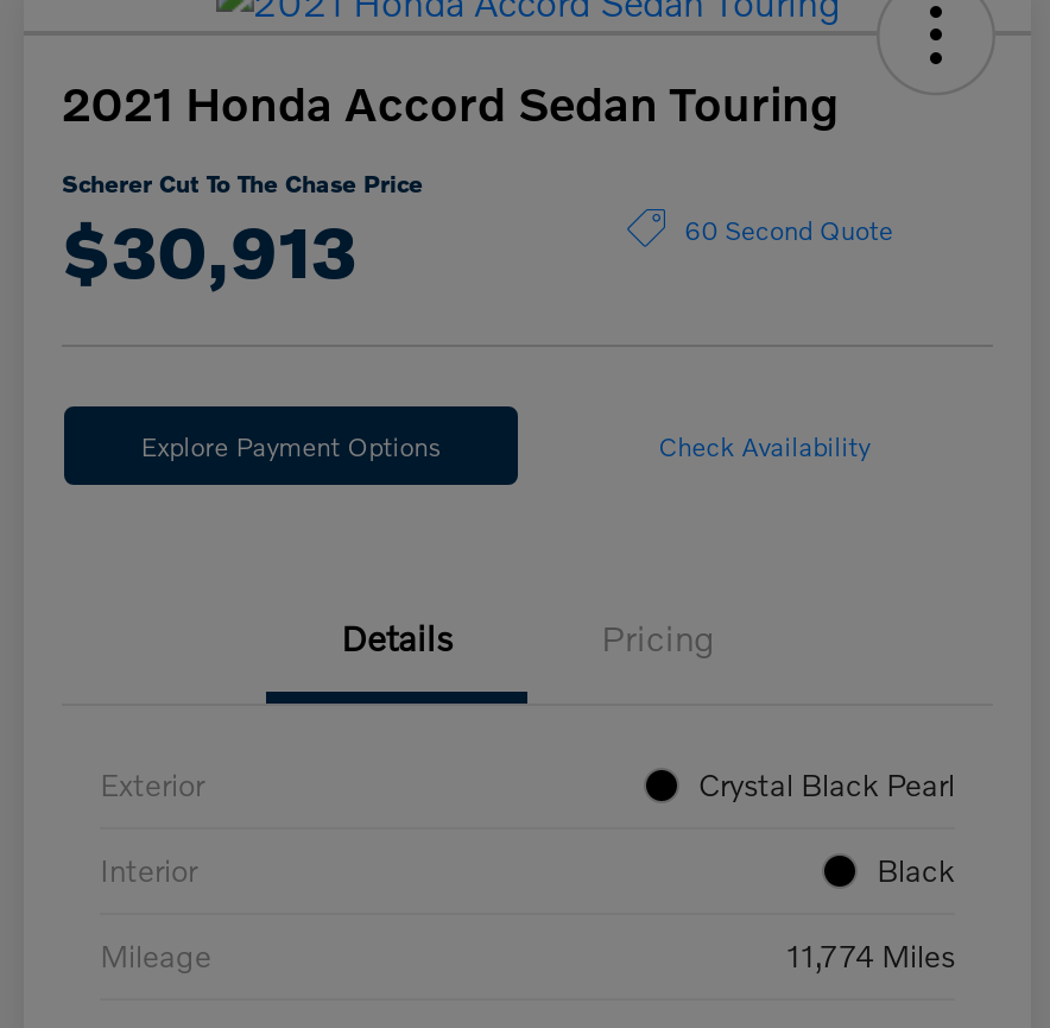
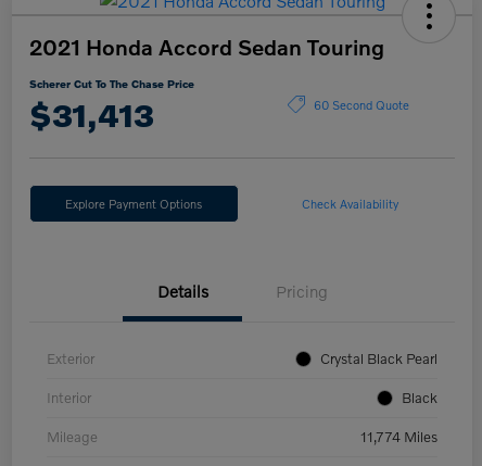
[62,210,356,293] $30,913 -> [29,96,154,134] $31,413

